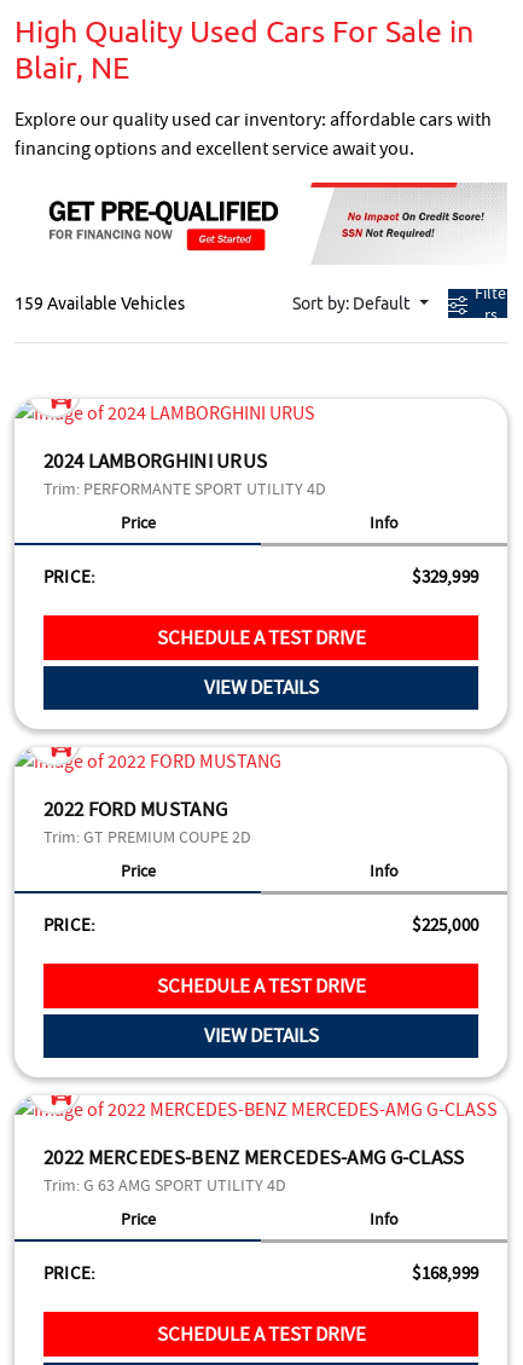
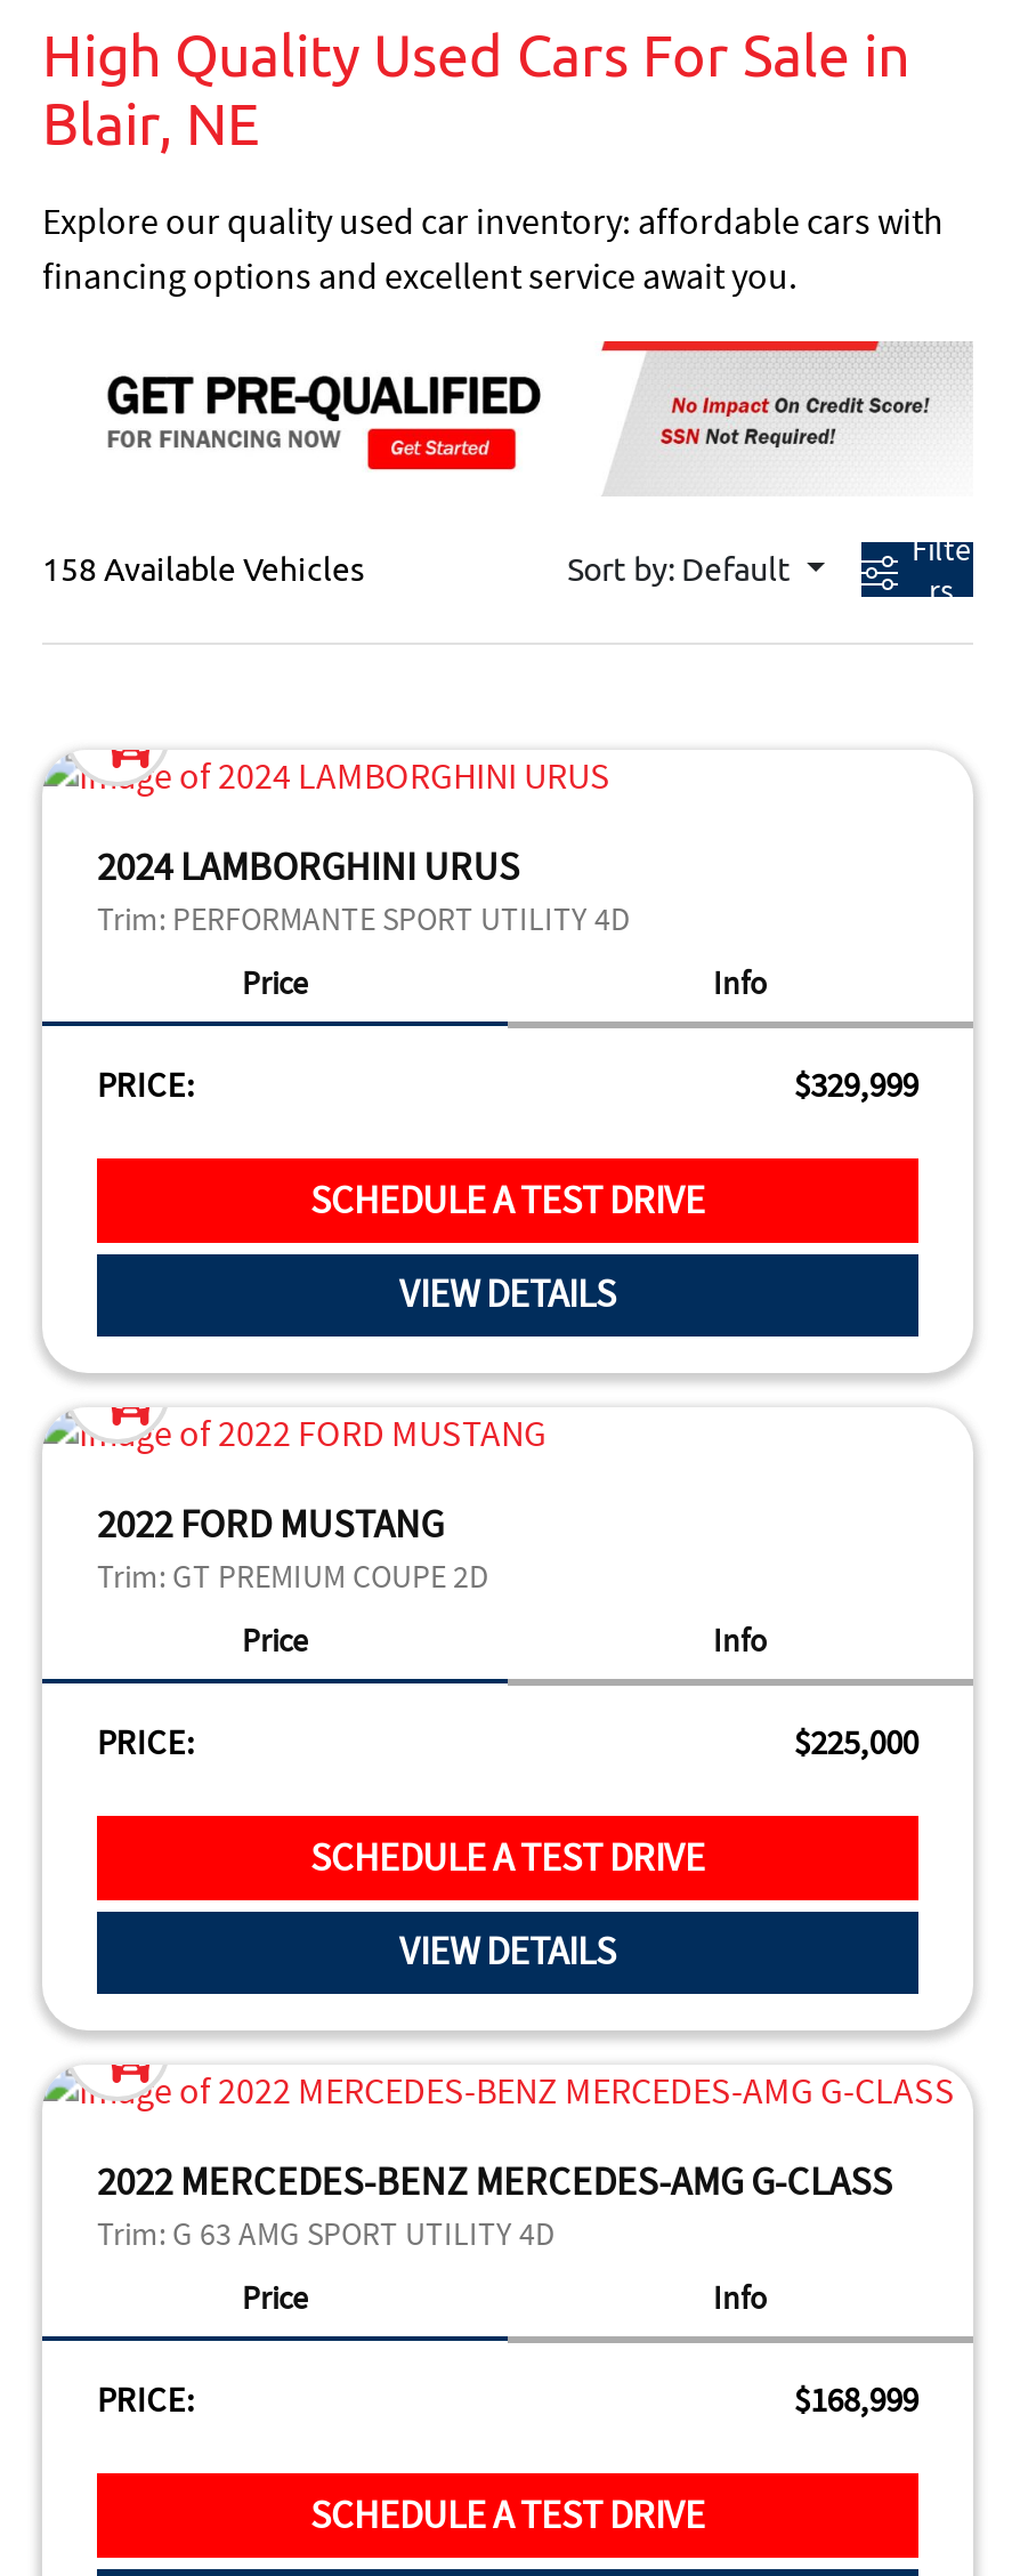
[14,294,185,313] 159 Available Vehicles -> [42,551,364,588] 158 Available Vehicles

